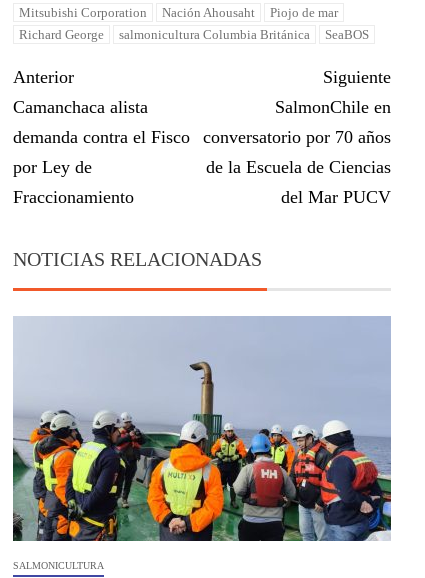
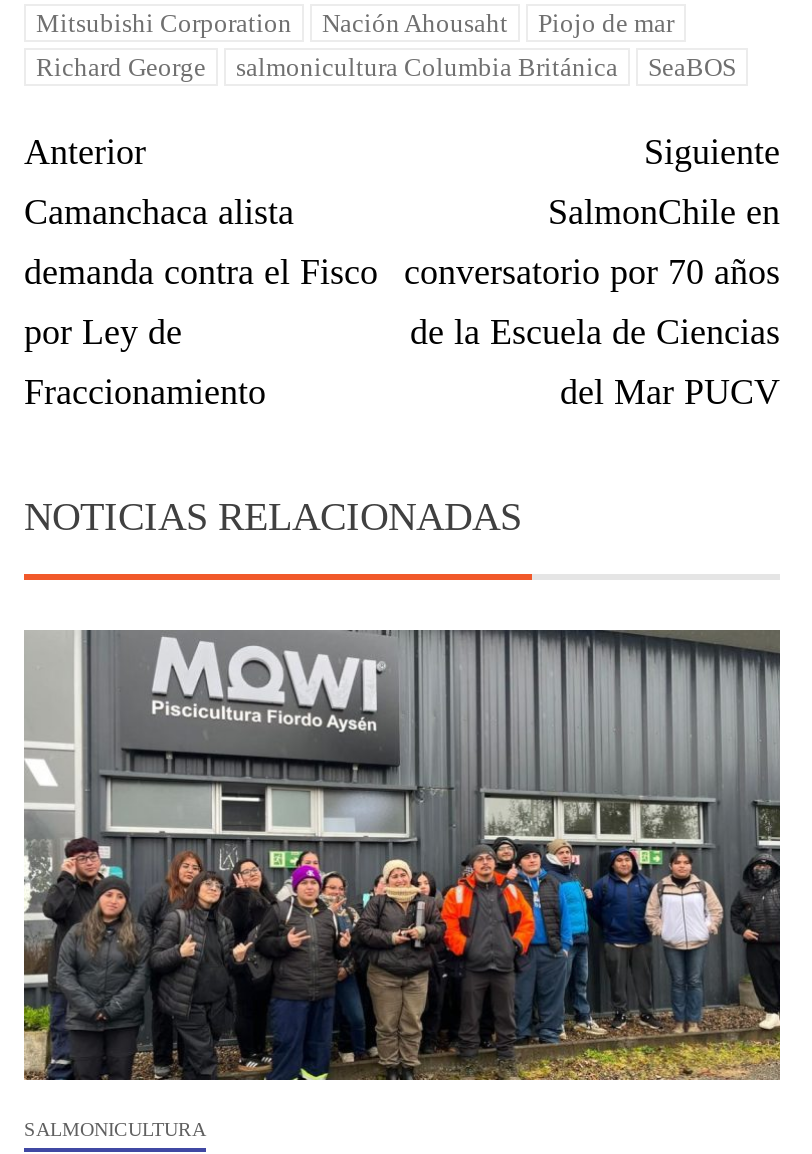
[12,316,392,542] [image] -> [22,629,782,1083] [image]

